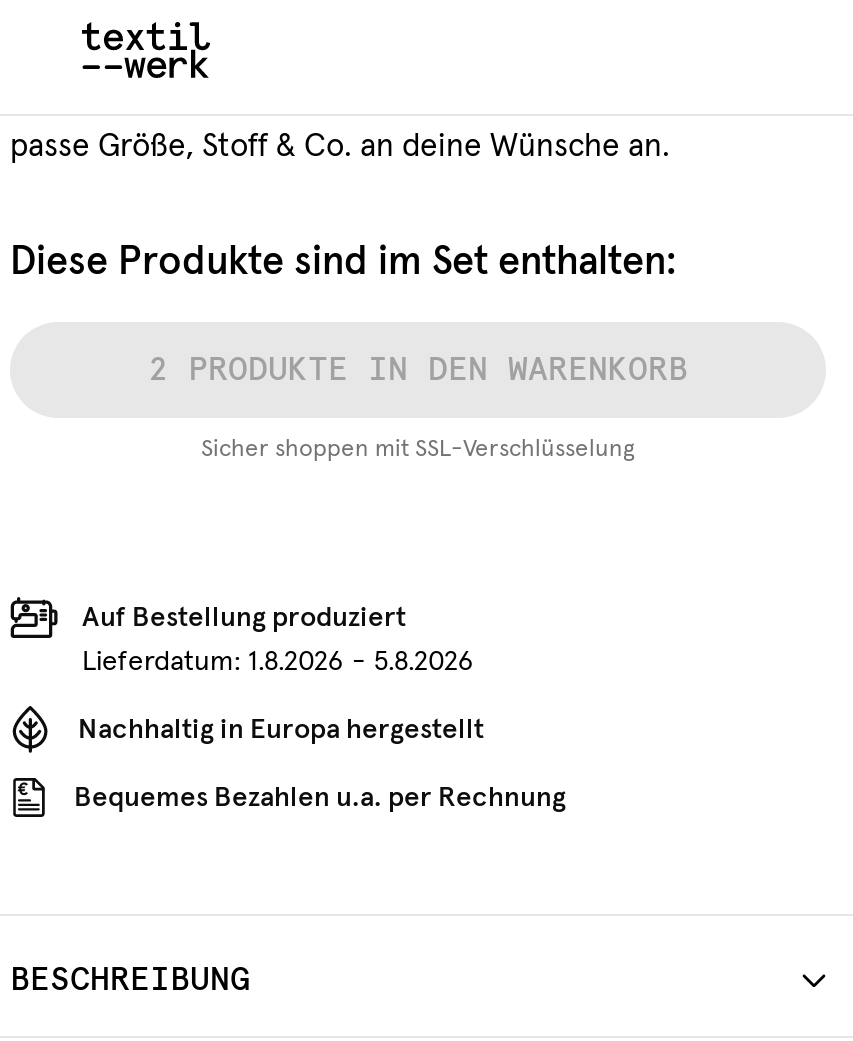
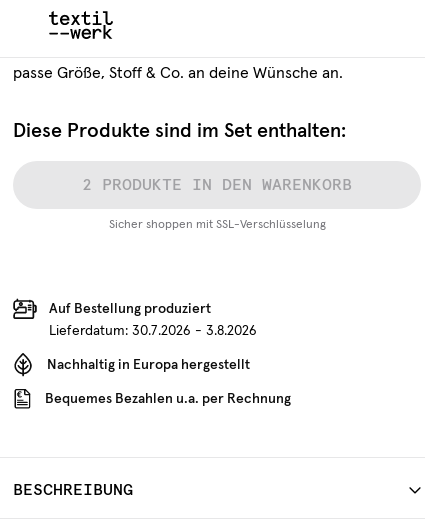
[82,648,474,676] Lieferdatum: 1.8.2026 - 5.8.2026 -> [49,324,257,338] Lieferdatum: 30.7.2026 - 3.8.2026

